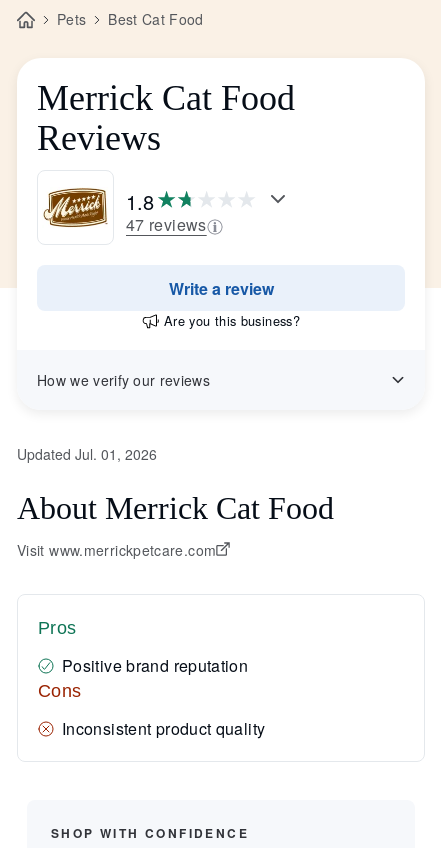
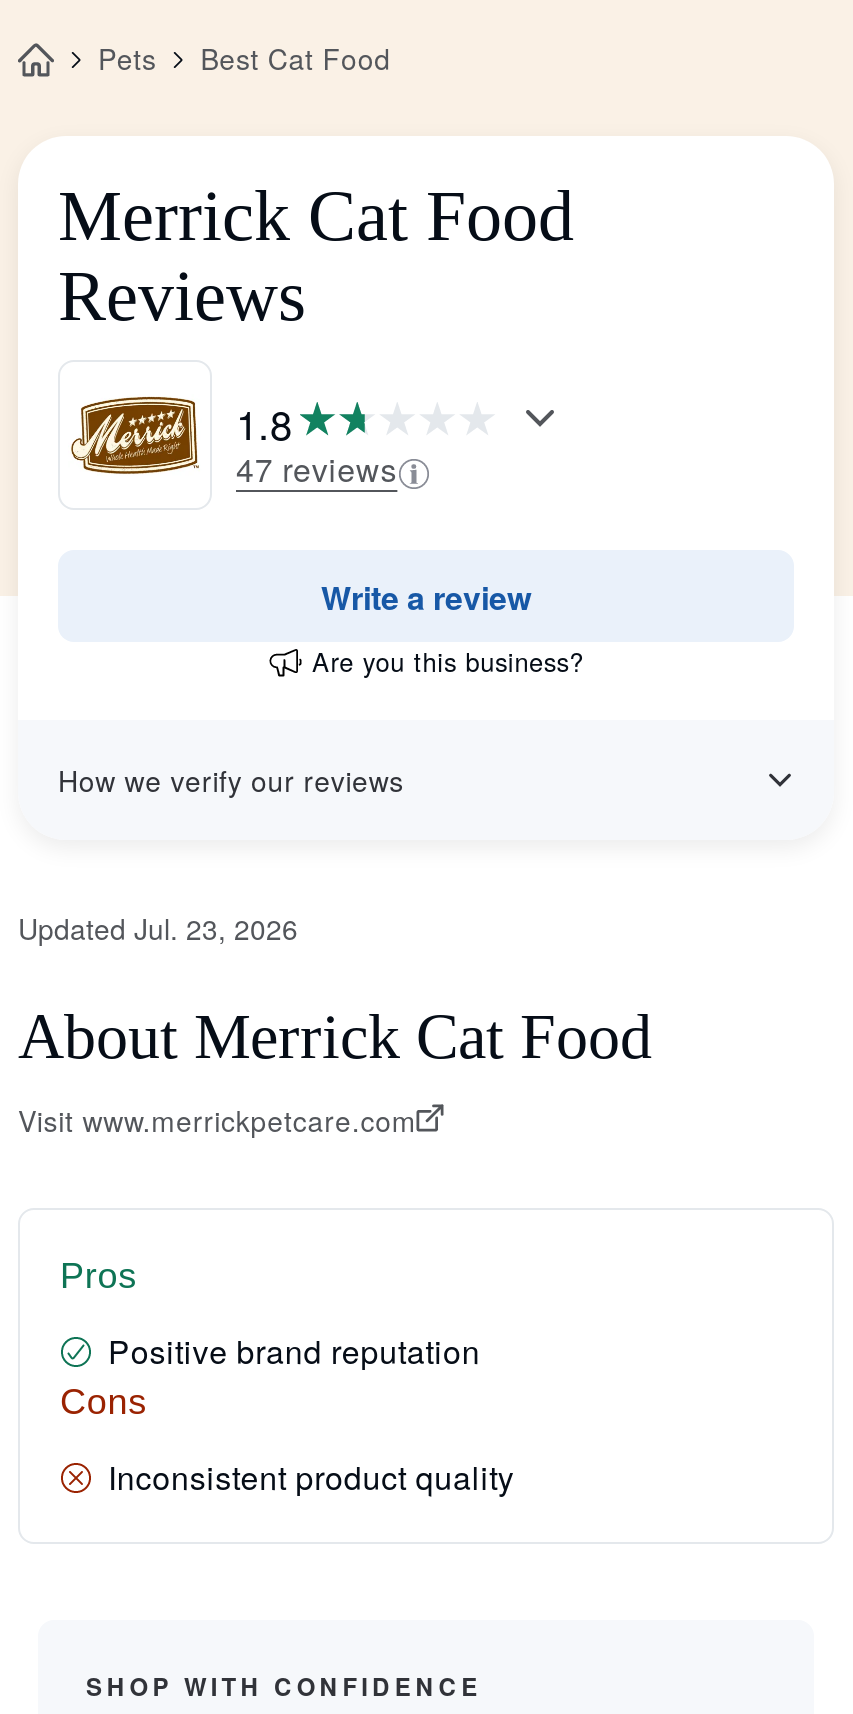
[17,444,157,464] Updated Jul. 01, 2026 -> [18,908,298,948] Updated Jul. 23, 2026

